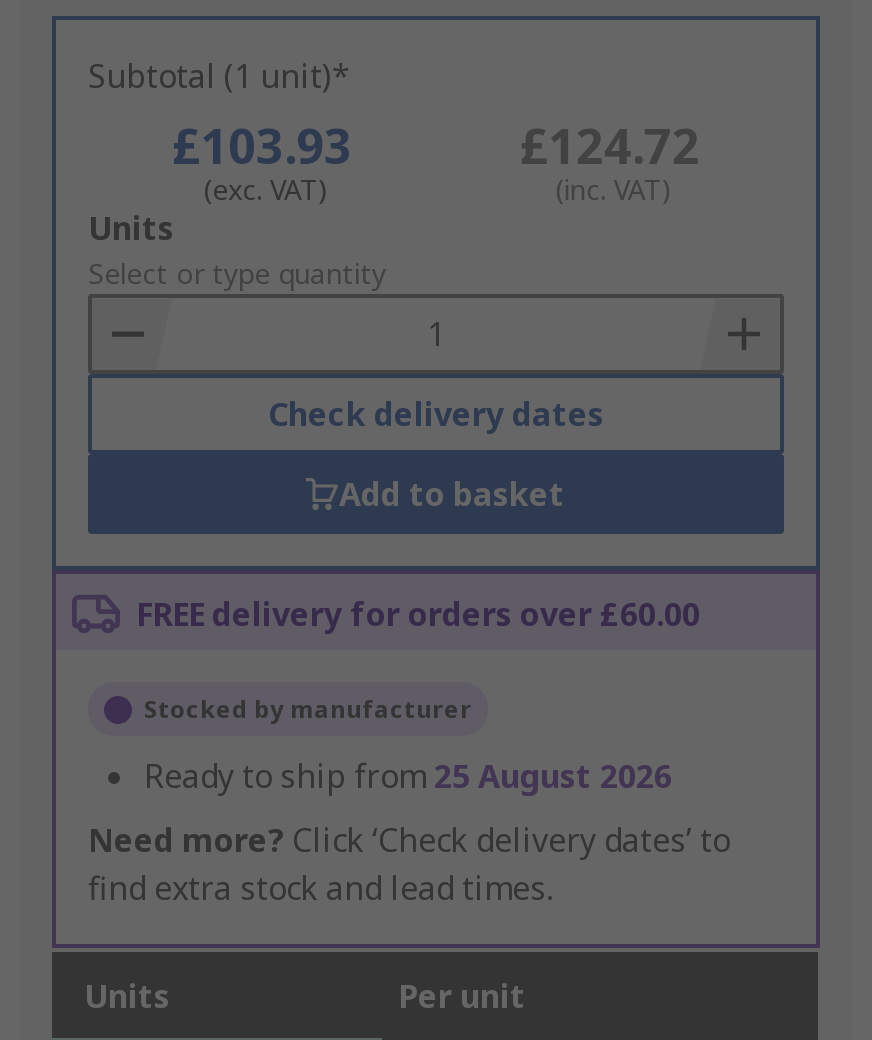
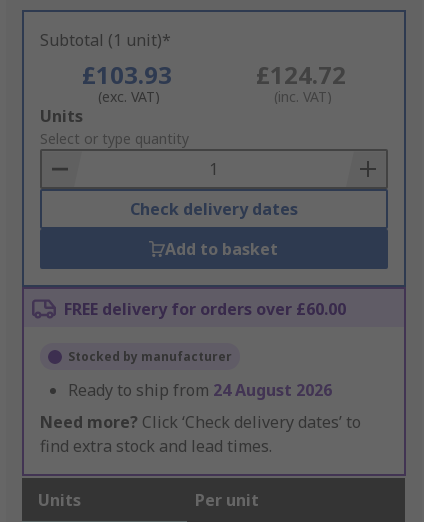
[144,755,672,799] Ready to ship from 25 August 2026 -> [68,379,332,401] Ready to ship from 24 August 2026

